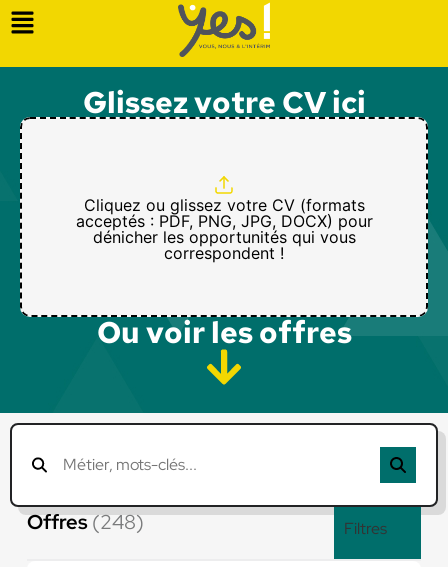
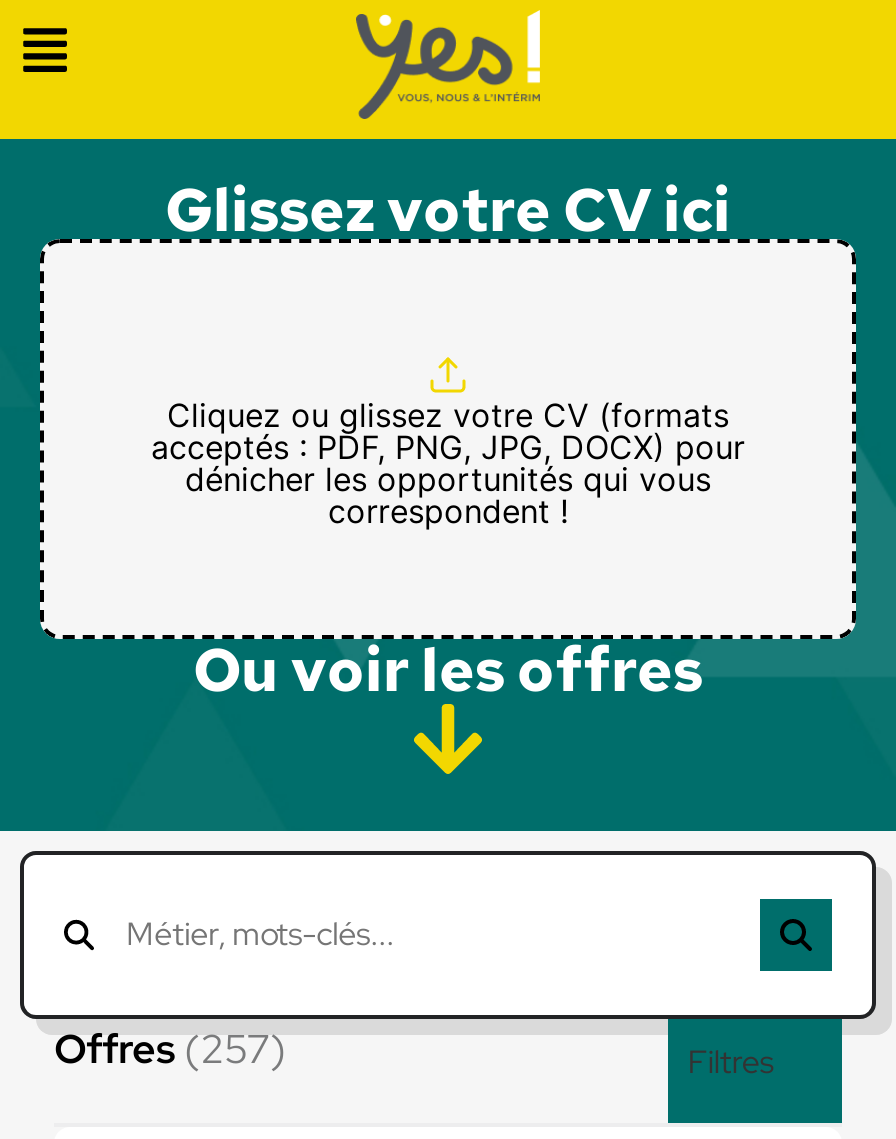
[27,509,144,535] Offres (248) -> [54,1023,286,1075] Offres (257)

